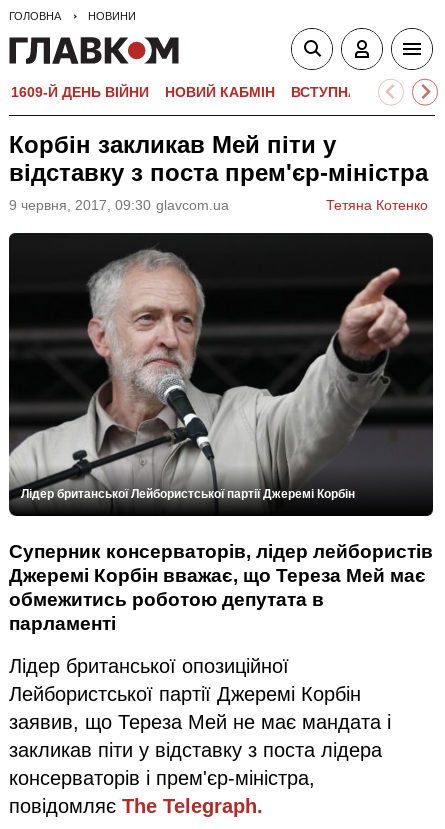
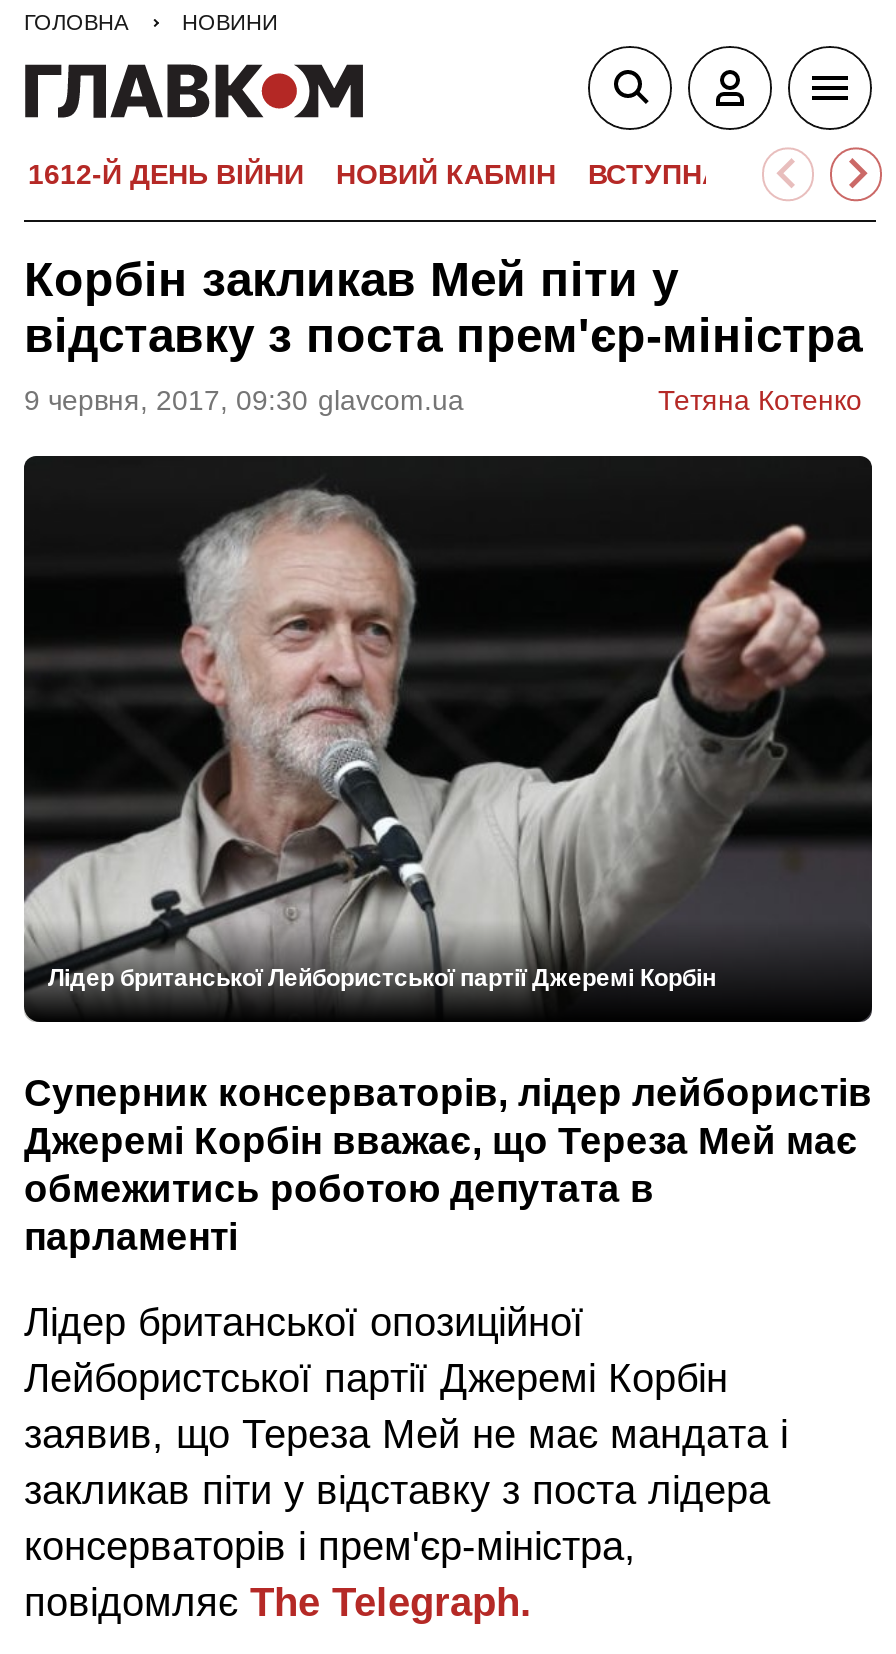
[11,84,149,100] 1609-Й ДЕНЬ ВІЙНИ -> [28,158,304,190] 1612-Й ДЕНЬ ВІЙНИ

